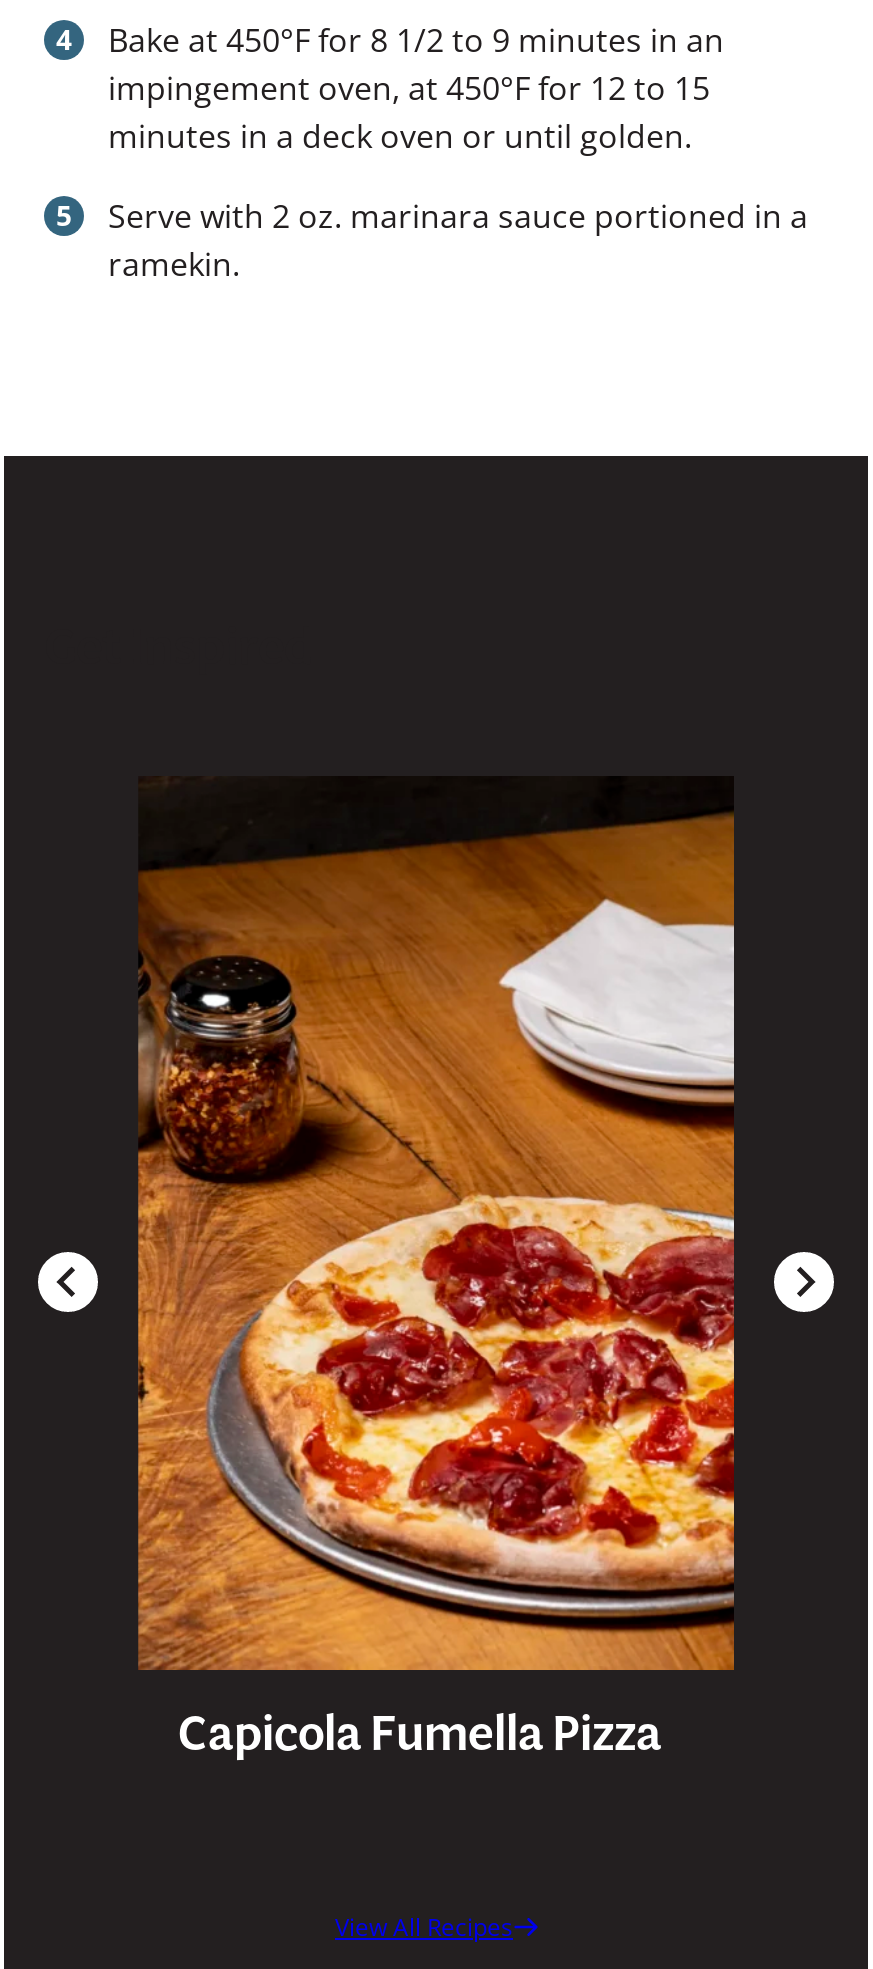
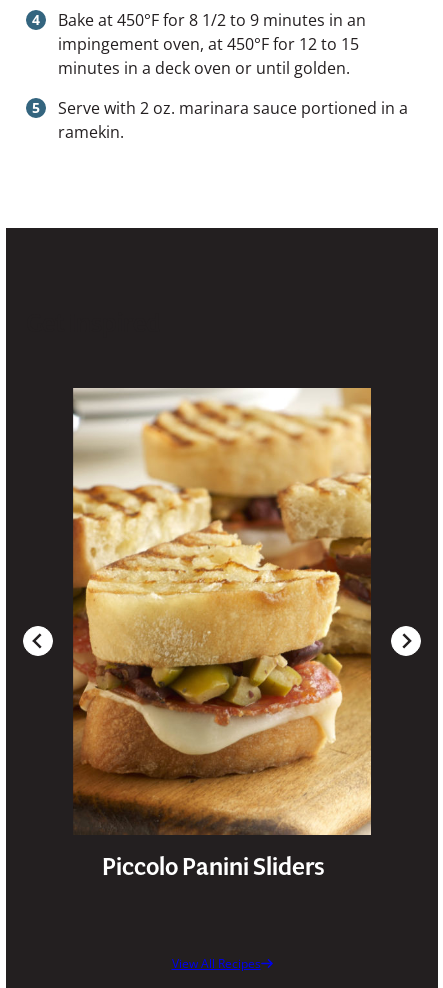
[136,776,736,1768] [image] | Capicola Fumella Pizza -> [72,387,372,884] [image] | Piccolo Panini Sliders

